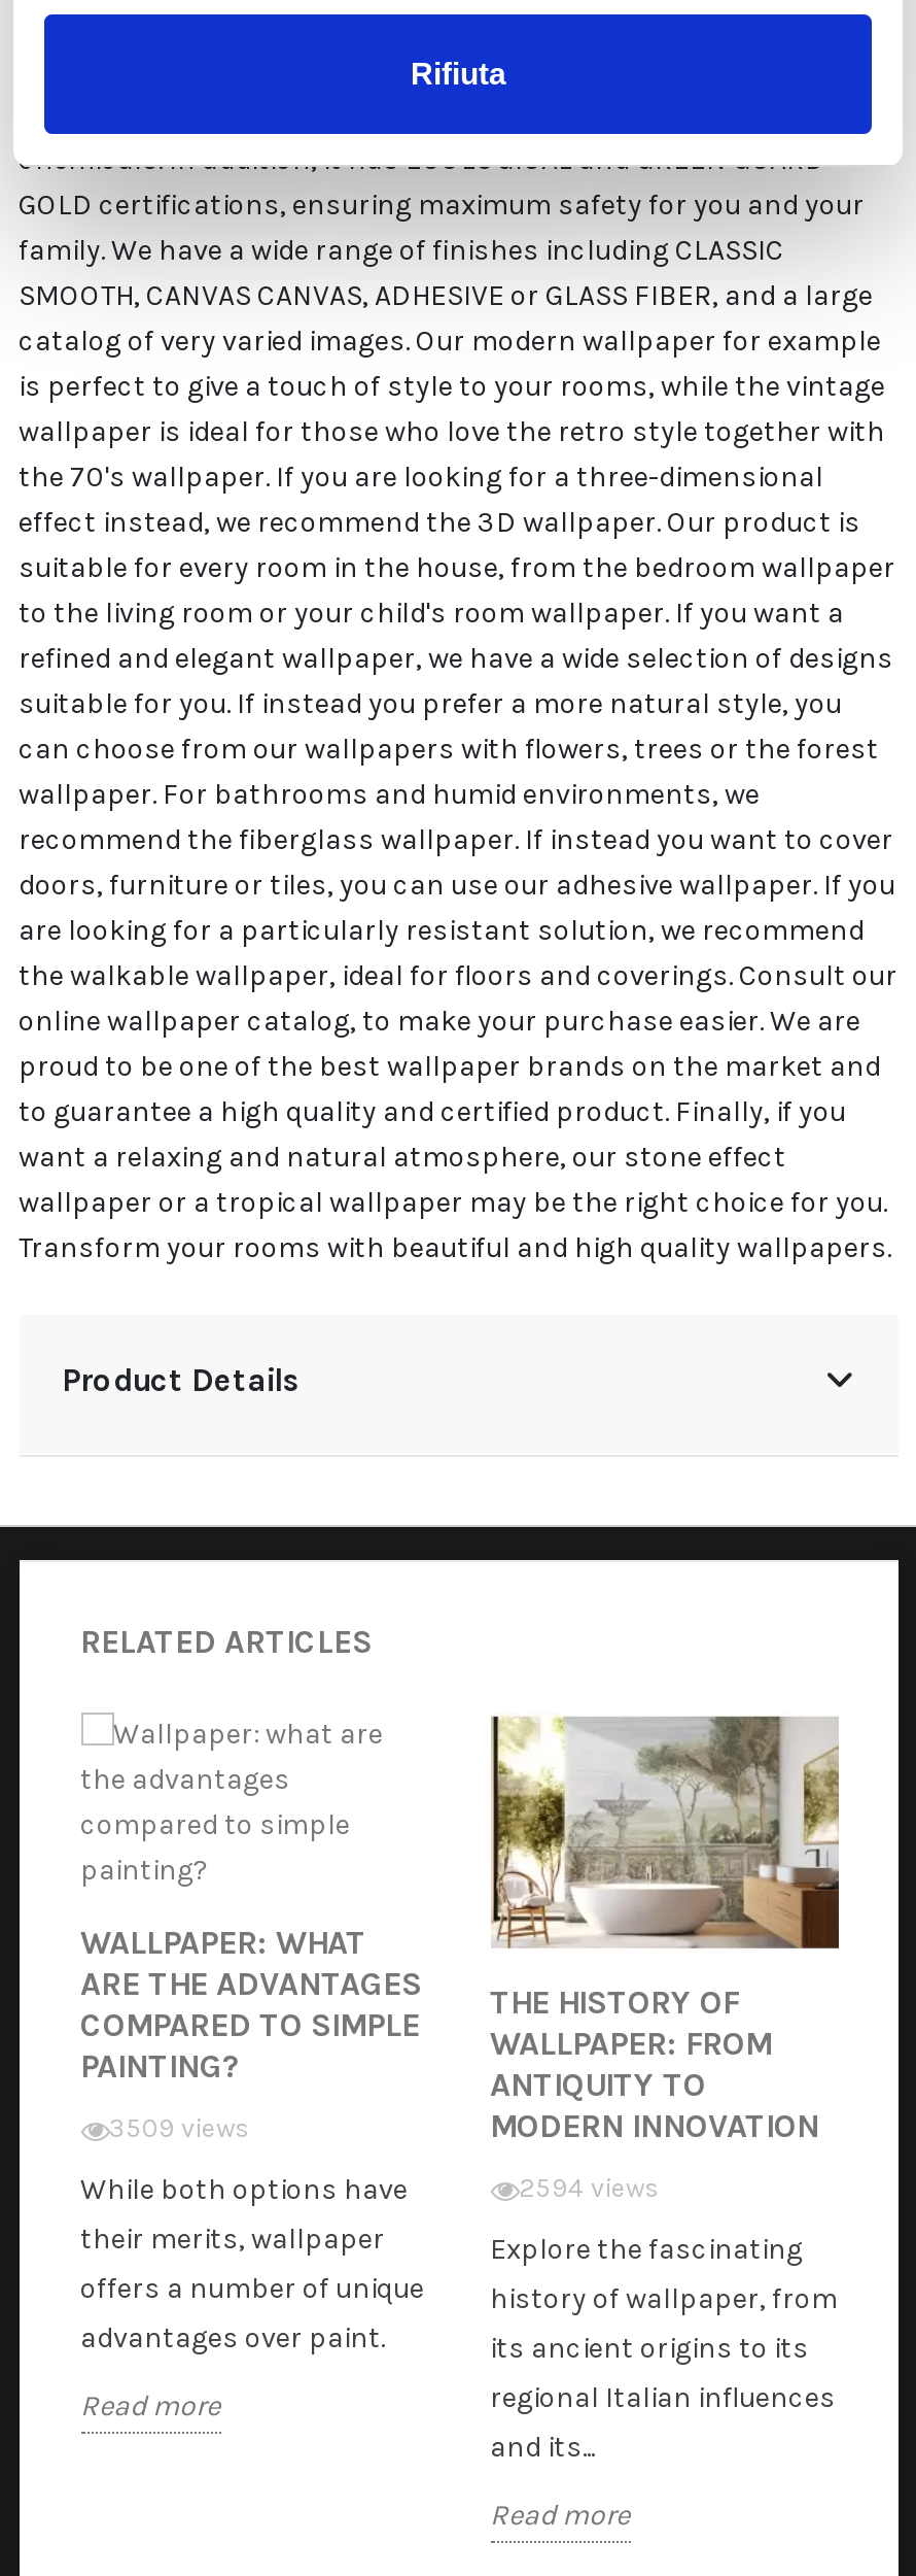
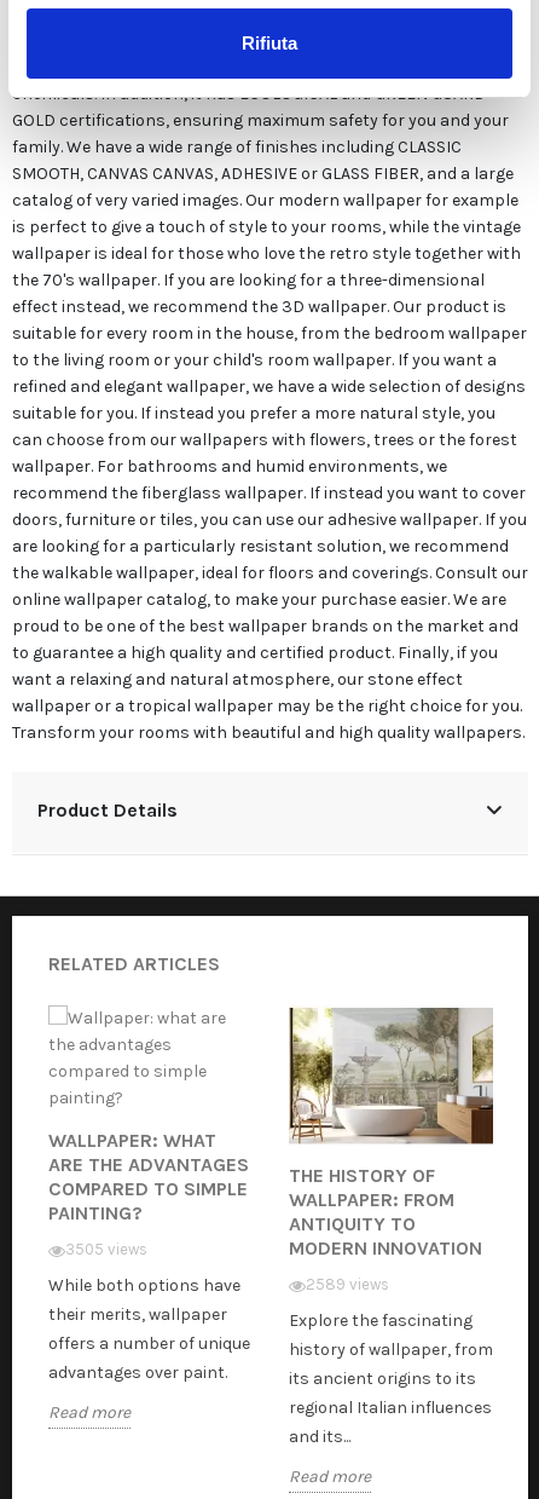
[109,2112,249,2143] 3509 views -> [65,1240,147,1258] 3505 views
[519,2171,659,2202] 2594 views -> [305,1275,389,1293] 2589 views

